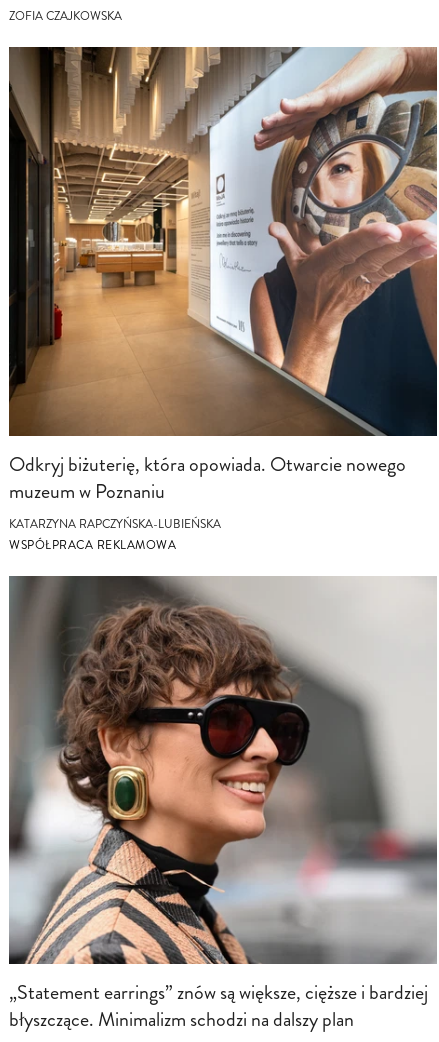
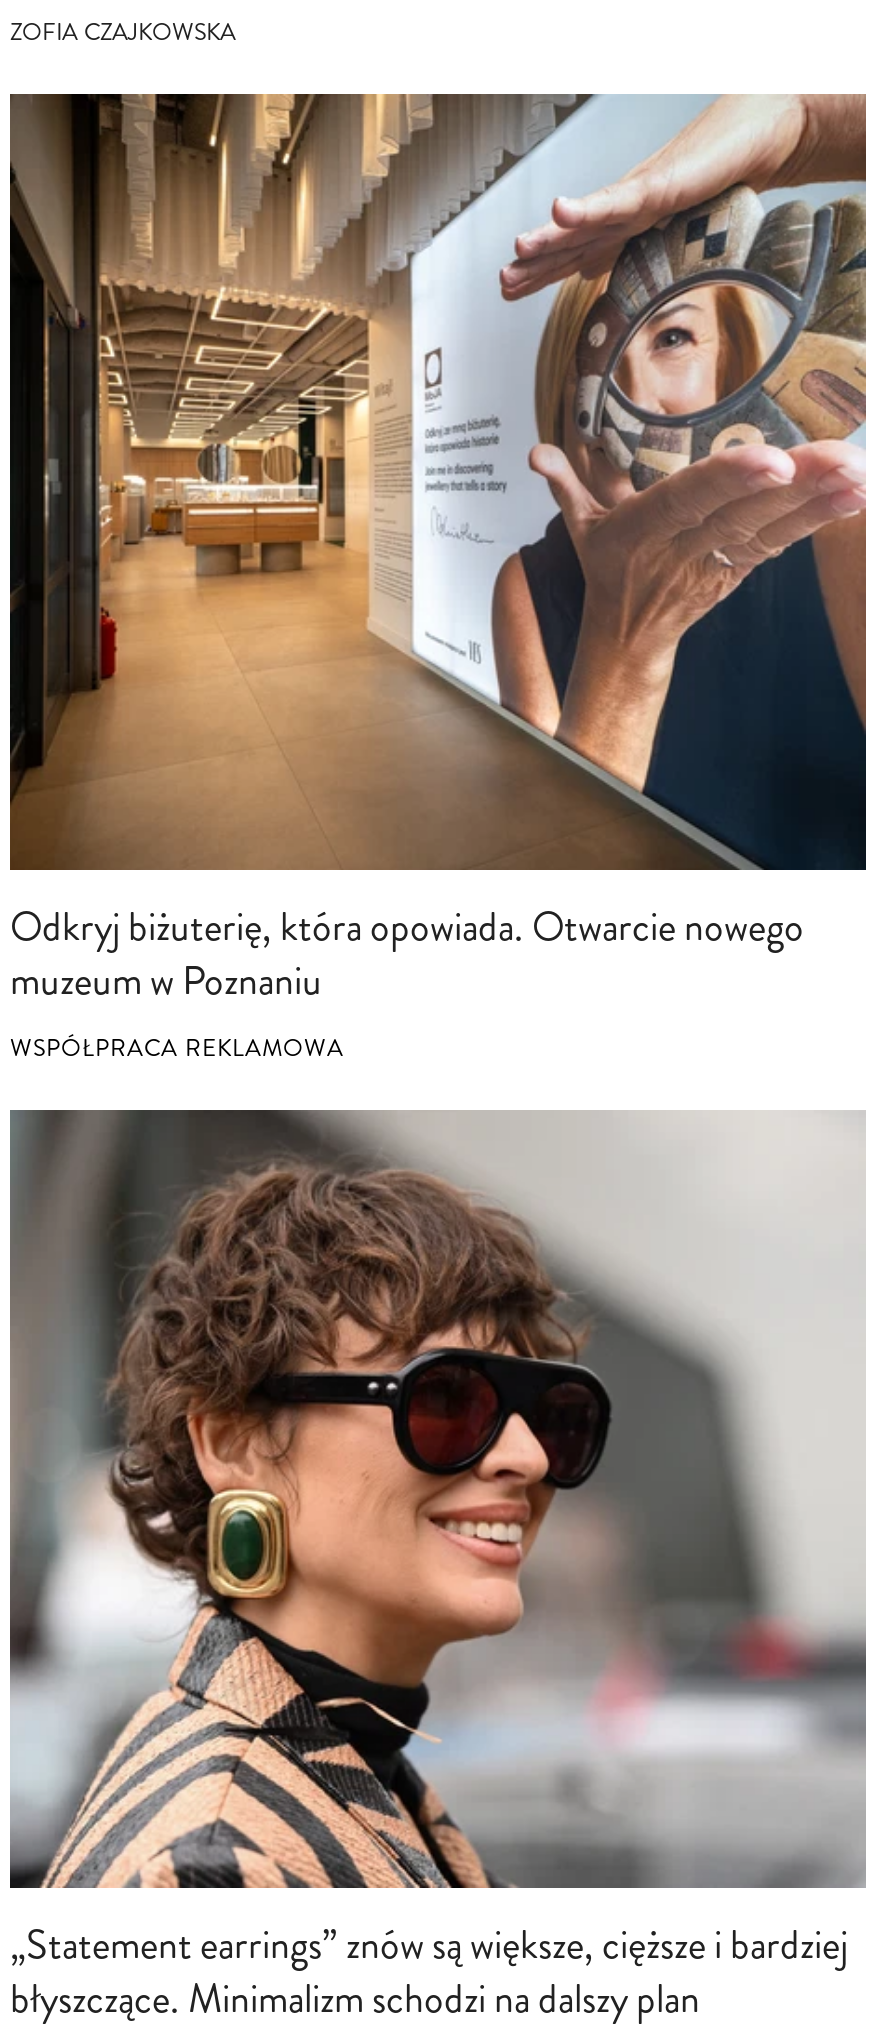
[9,516,221,533] KATARZYNA RAPCZYŃSKA-LUBIEŃSKA -> none

